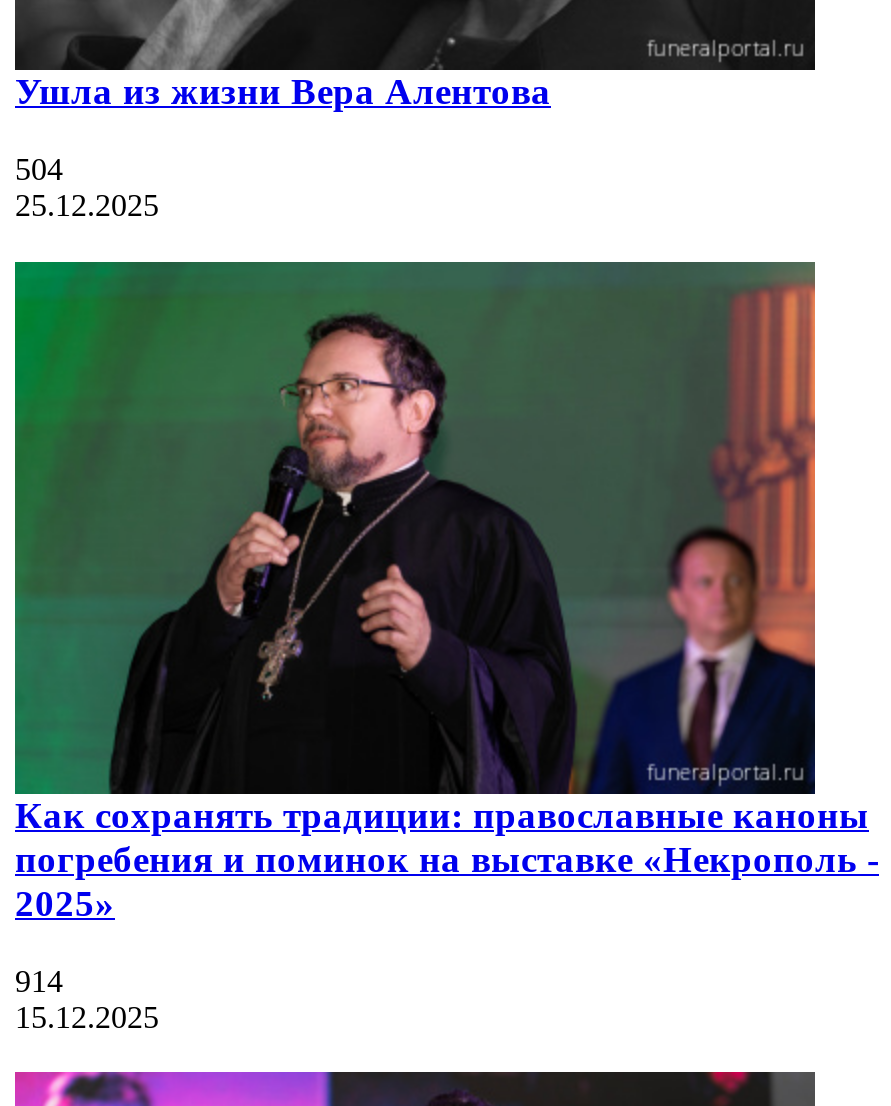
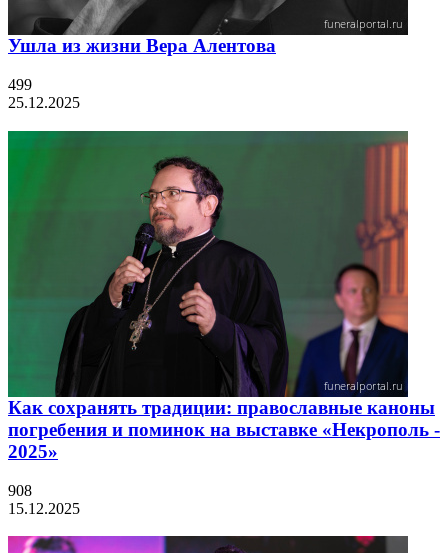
[15,152,63,186] 504 -> [8,76,32,93] 499
[15,963,63,997] 914 -> [8,482,32,499] 908

